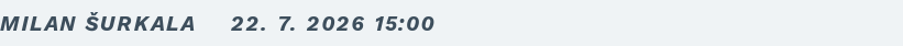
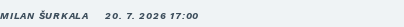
[0,11,436,35] MILAN ŠURKALA 22. 7. 2026 15:00 -> [0,10,199,21] MILAN ŠURKALA 20. 7. 2026 17:00

